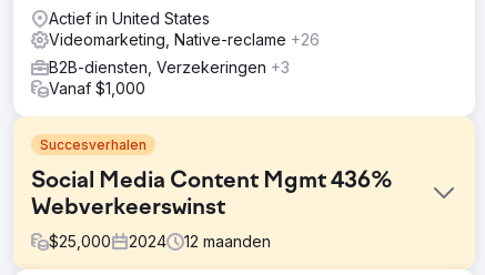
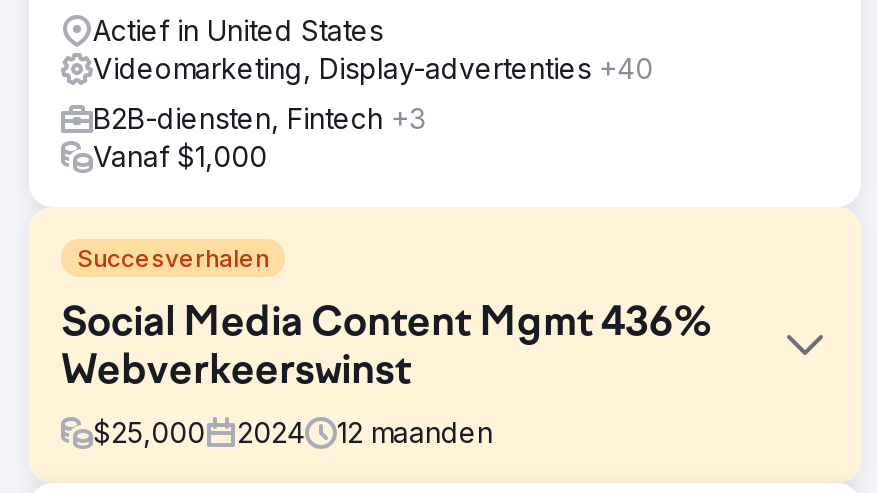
[49,30,320,49] Videomarketing, Native-reclame +26 -> [93,51,653,85] Videomarketing, Display-advertenties +40
[49,58,290,77] B2B-diensten, Verzekeringen +3 -> [93,101,425,135] B2B-diensten, Fintech +3

